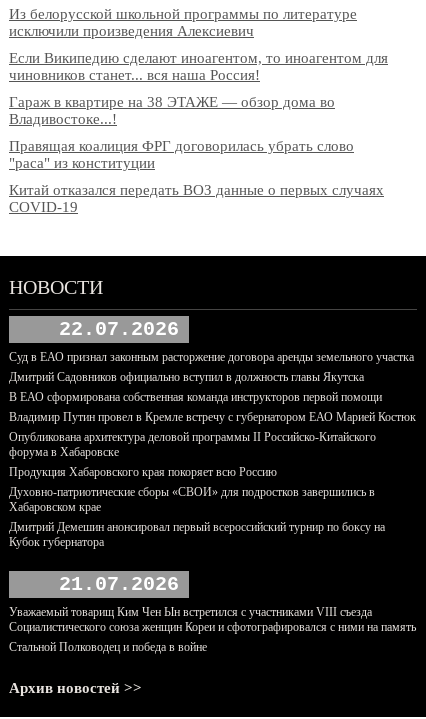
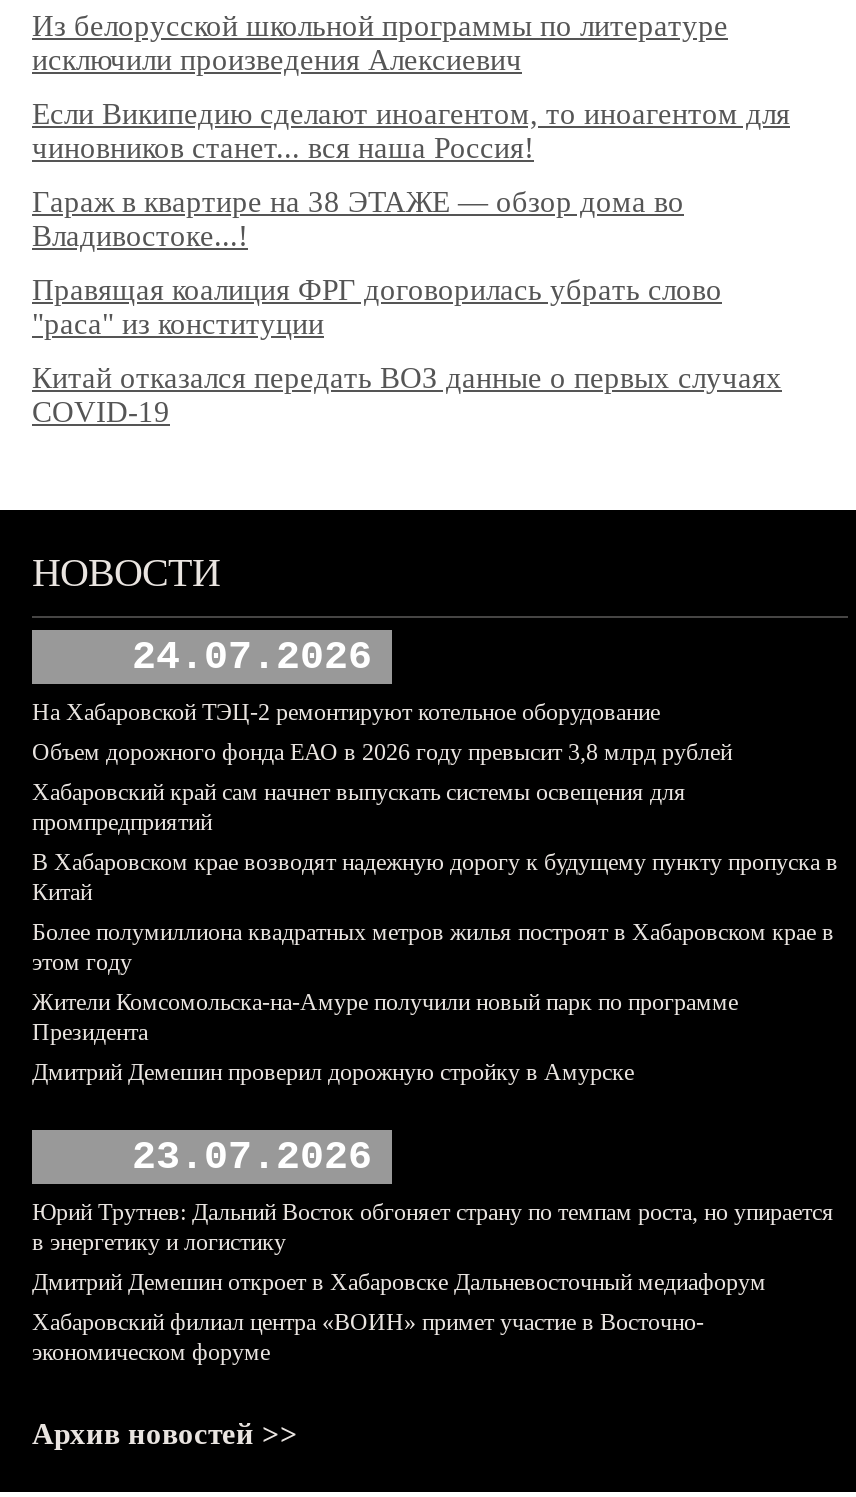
[9,318,416,549] 22.07.2026 | Суд в ЕАО признал законным расторжение договора аренды земельного участка | Дмитрий Садовников официально вступил в должность главы Якутска | В ЕАО сформирована собственная команда инструкторов первой помощи | Владимир Путин провел в Кремле встречу с губернатором ЕАО Марией Костюк | Опубликована архитектура деловой программы II Российско-Китайского | форума в Хабаровске | Продукция Хабаровского края покоряет всю Россию | Духовно-патриотические сборы «СВОИ» для подростков завершились в | Хабаровском крае | Дмитрий Демешин анонсировал первый всероссийский турнир по боксу на | Кубок губернатора -> [32,634,838,1086] 24.07.2026 | На Хабаровской ТЭЦ-2 ремонтируют котельное оборудование | Объем дорожного фонда ЕАО в 2026 году превысит 3,8 млрд рублей | Хабаровский край сам начнет выпускать системы освещения для | промпредприятий | В Хабаровском крае возводят надежную дорогу к будущему пункту пропуска в | Китай | Более полумиллиона квадратных метров жилья построят в Хабаровском крае в | этом году | Жители Комсомольска-на-Амуре получили новый парк по программе | Президента | Дмитрий Демешин проверил дорожную стройку в Амурске
[9,573,416,654] 21.07.2026 | Уважаемый товарищ Ким Чен Ын встретился с участниками VIII съезда | Социалистического союза женщин Кореи и сфотографировался с ними на память | Стальной Полководец и победа в войне -> [32,1134,834,1366] 23.07.2026 | Юрий Трутнев: Дальний Восток обгоняет страну по темпам роста, но упирается | в энергетику и логистику | Дмитрий Демешин откроет в Хабаровске Дальневосточный медиафорум | Хабаровский филиал центра «ВОИН» примет участие в Восточно- | экономическом форуме

